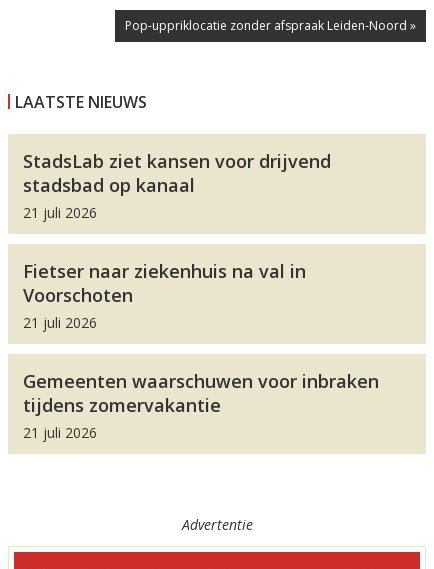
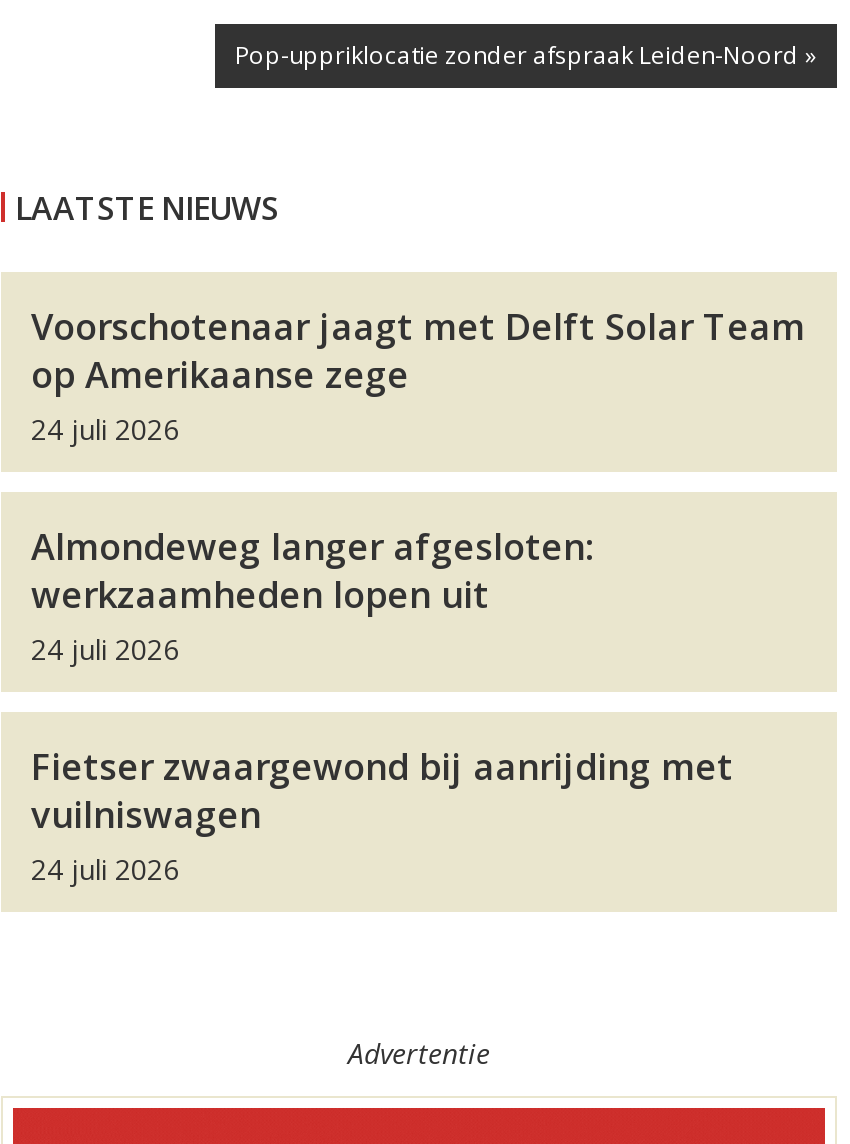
[23,149,331,222] StadsLab ziet kansen voor drijvend | stadsbad op kanaal | 21 juli 2026 -> [31,302,805,448] Voorschotenaar jaagt met Delft Solar Team | op Amerikaanse zege | 24 juli 2026
[23,259,306,332] Fietser naar ziekenhuis na val in | Voorschoten | 21 juli 2026 -> [31,522,593,668] Almondeweg langer afgesloten: | werkzaamheden lopen uit | 24 juli 2026
[23,369,379,442] Gemeenten waarschuwen voor inbraken | tijdens zomervakantie | 21 juli 2026 -> [31,742,733,888] Fietser zwaargewond bij aanrijding met | vuilniswagen | 24 juli 2026

